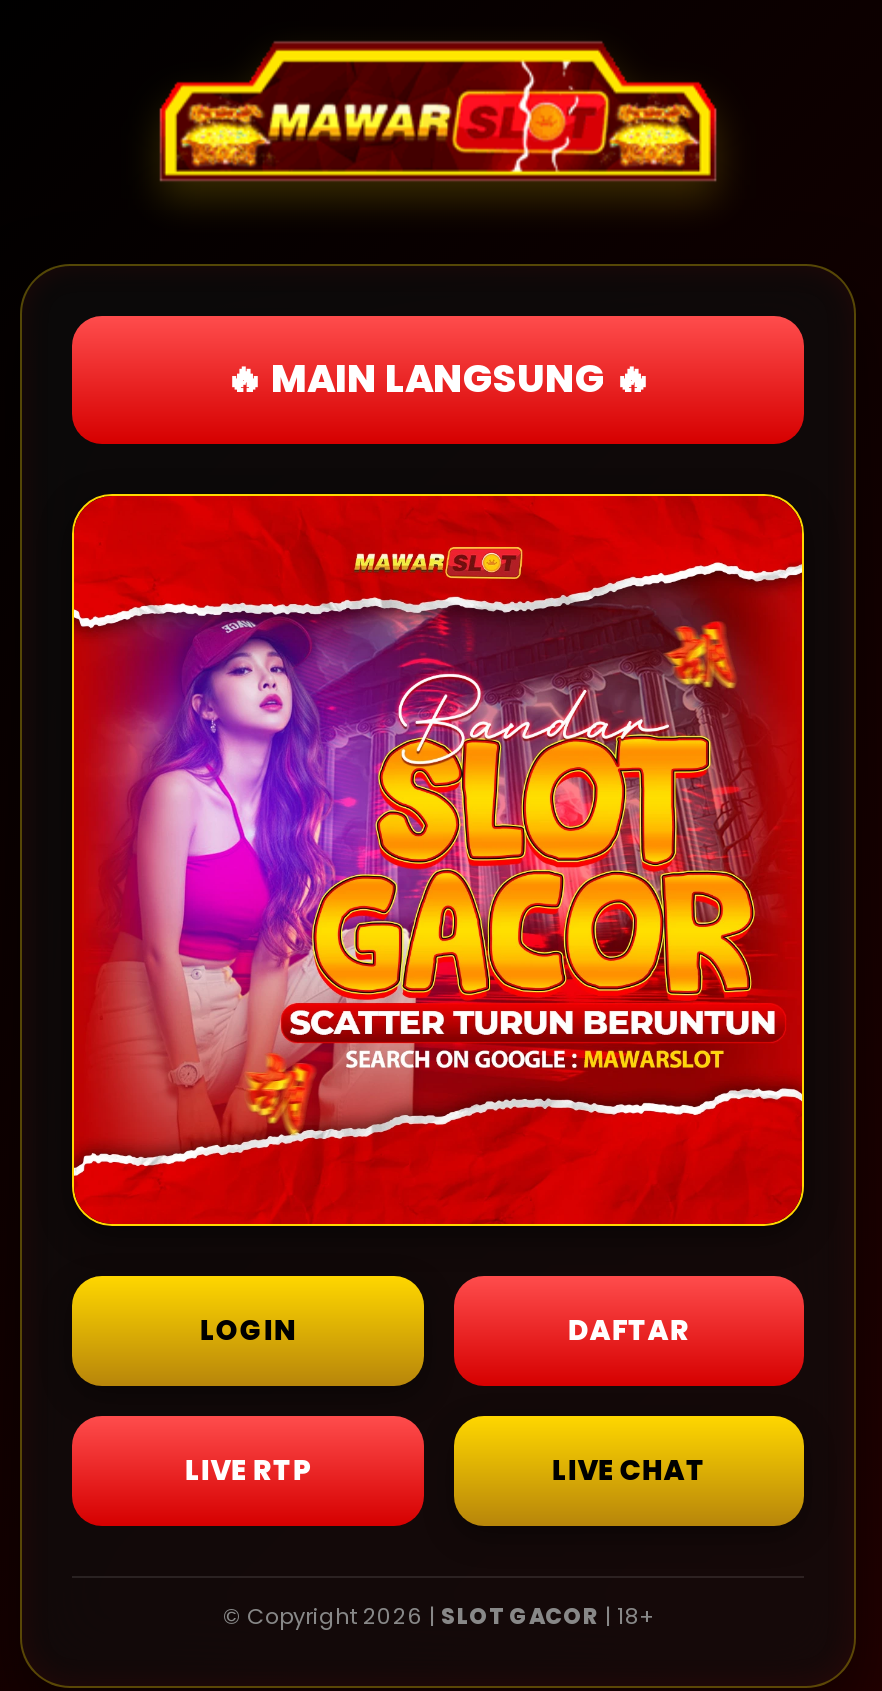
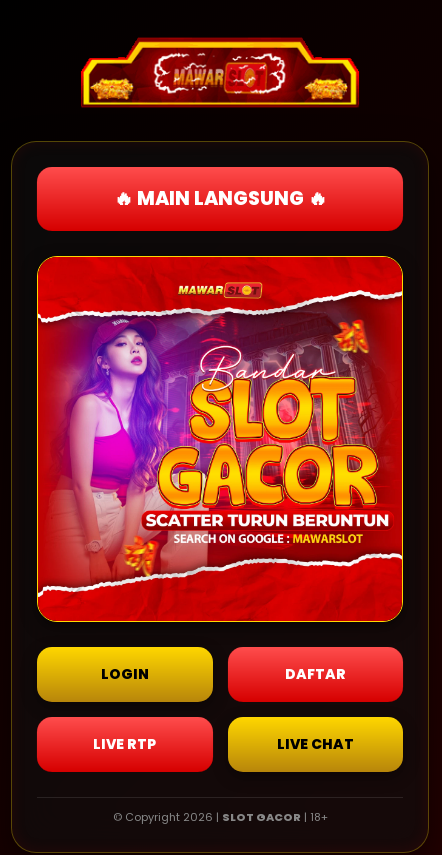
[158,40,720,196] [image] -> [81,30,360,108] [image]

